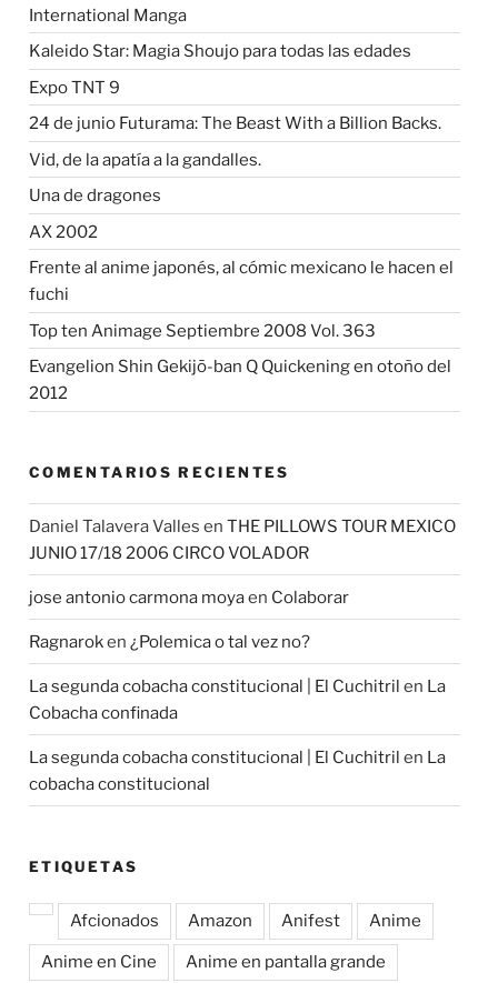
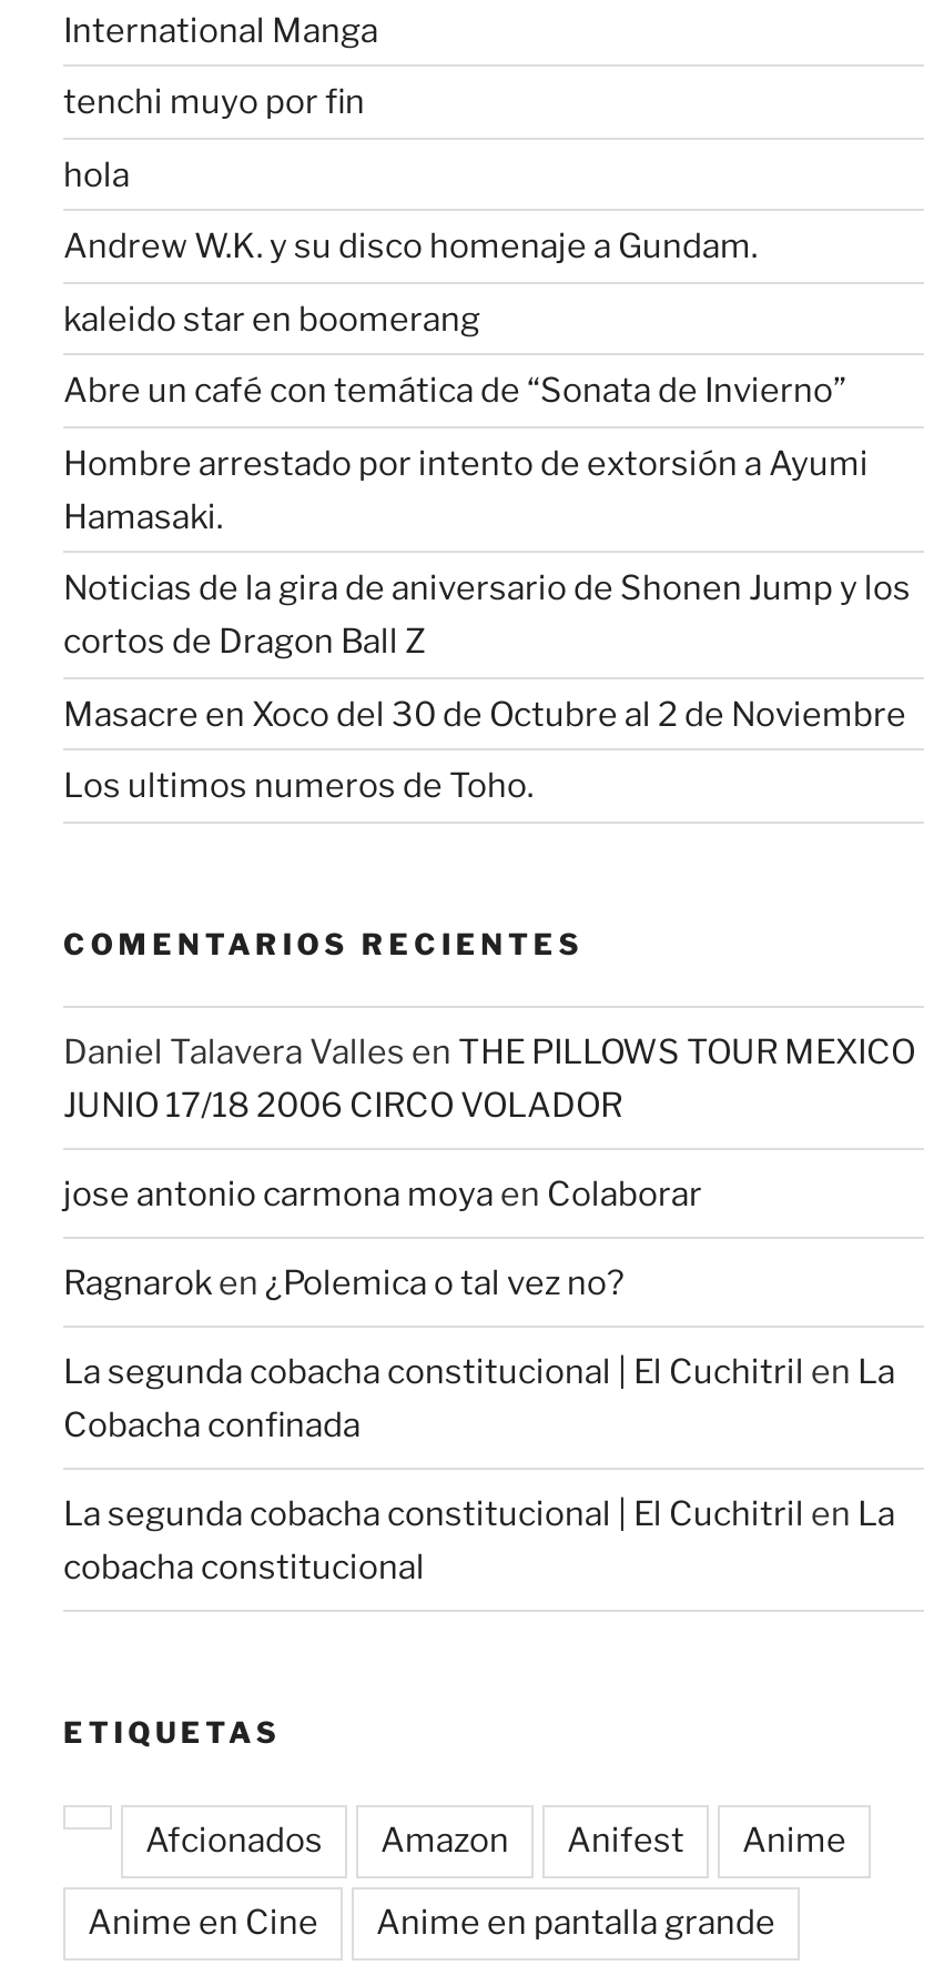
[29,41,411,61] Kaleido Star: Magia Shoujo para todas las edades -> [63,82,365,122] tenchi muyo por fin
[29,77,120,97] Expo TNT 9 -> [63,155,130,195] hola
[29,113,441,133] 24 de junio Futurama: The Beast With a Billion Backs. -> [63,227,758,267] Andrew W.K. y su disco homenaje a Gundam.
[29,150,261,169] Vid, de la apatía a la gandalles. -> [63,299,480,339] kaleido star en boomerang
[29,186,161,206] Una de dragones -> [63,371,846,411] Abre un café con temática de “Sonata de Invierno”
[29,222,98,242] AX 2002 -> [63,443,869,536] Hombre arrestado por intento de extorsión a Ayumi | Hamasaki.
[29,258,454,304] Frente al anime japonés, al cómic mexicano le hacen el | fuchi -> [63,569,911,662] Noticias de la gira de aniversario de Shonen Jump y los | cortos de Dragon Ball Z
[29,321,376,341] Top ten Animage Septiembre 2008 Vol. 363 -> [63,694,906,734] Masacre en Xoco del 30 de Octubre al 2 de Noviembre
[29,357,451,403] Evangelion Shin Gekijō-ban Q Quickening en otoño del | 2012 -> [63,766,534,806] Los ultimos numeros de Toho.

